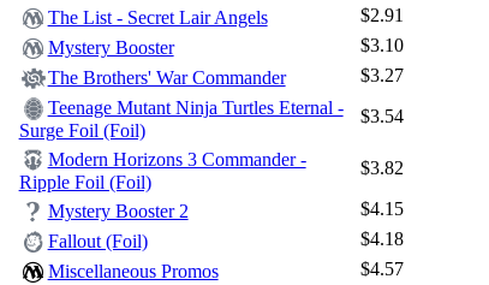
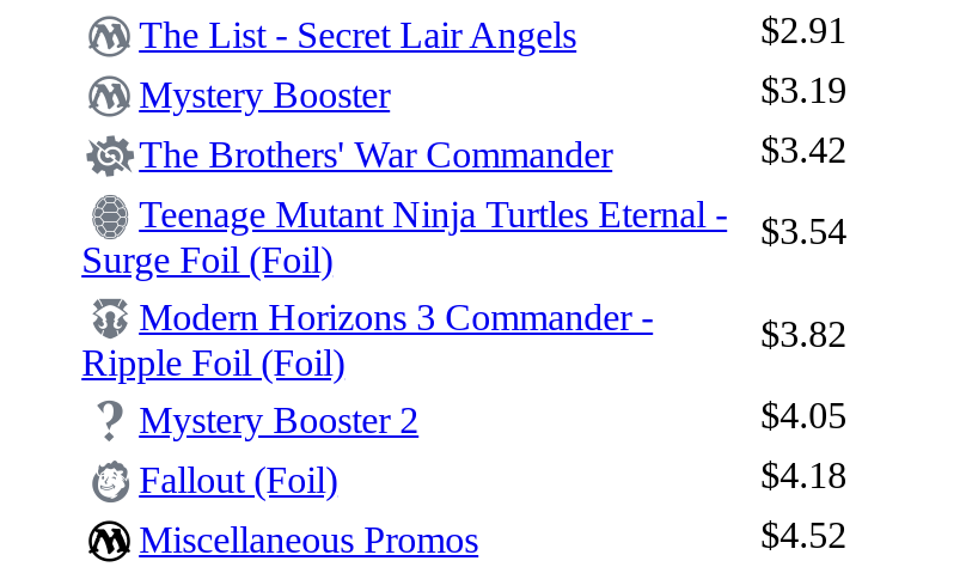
[360,35,403,55] $3.10 -> [761,69,847,110] $3.19
[360,65,403,85] $3.27 -> [761,129,847,170] $3.42
[360,198,403,219] $4.15 -> [761,395,847,435] $4.05
[360,259,403,279] $4.57 -> [761,514,847,555] $4.52

